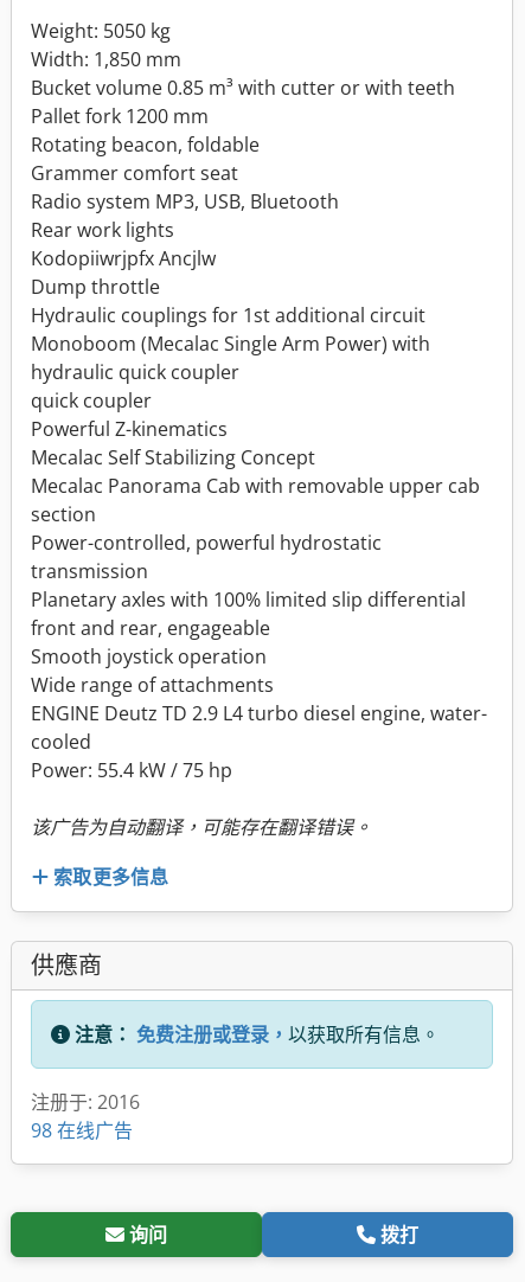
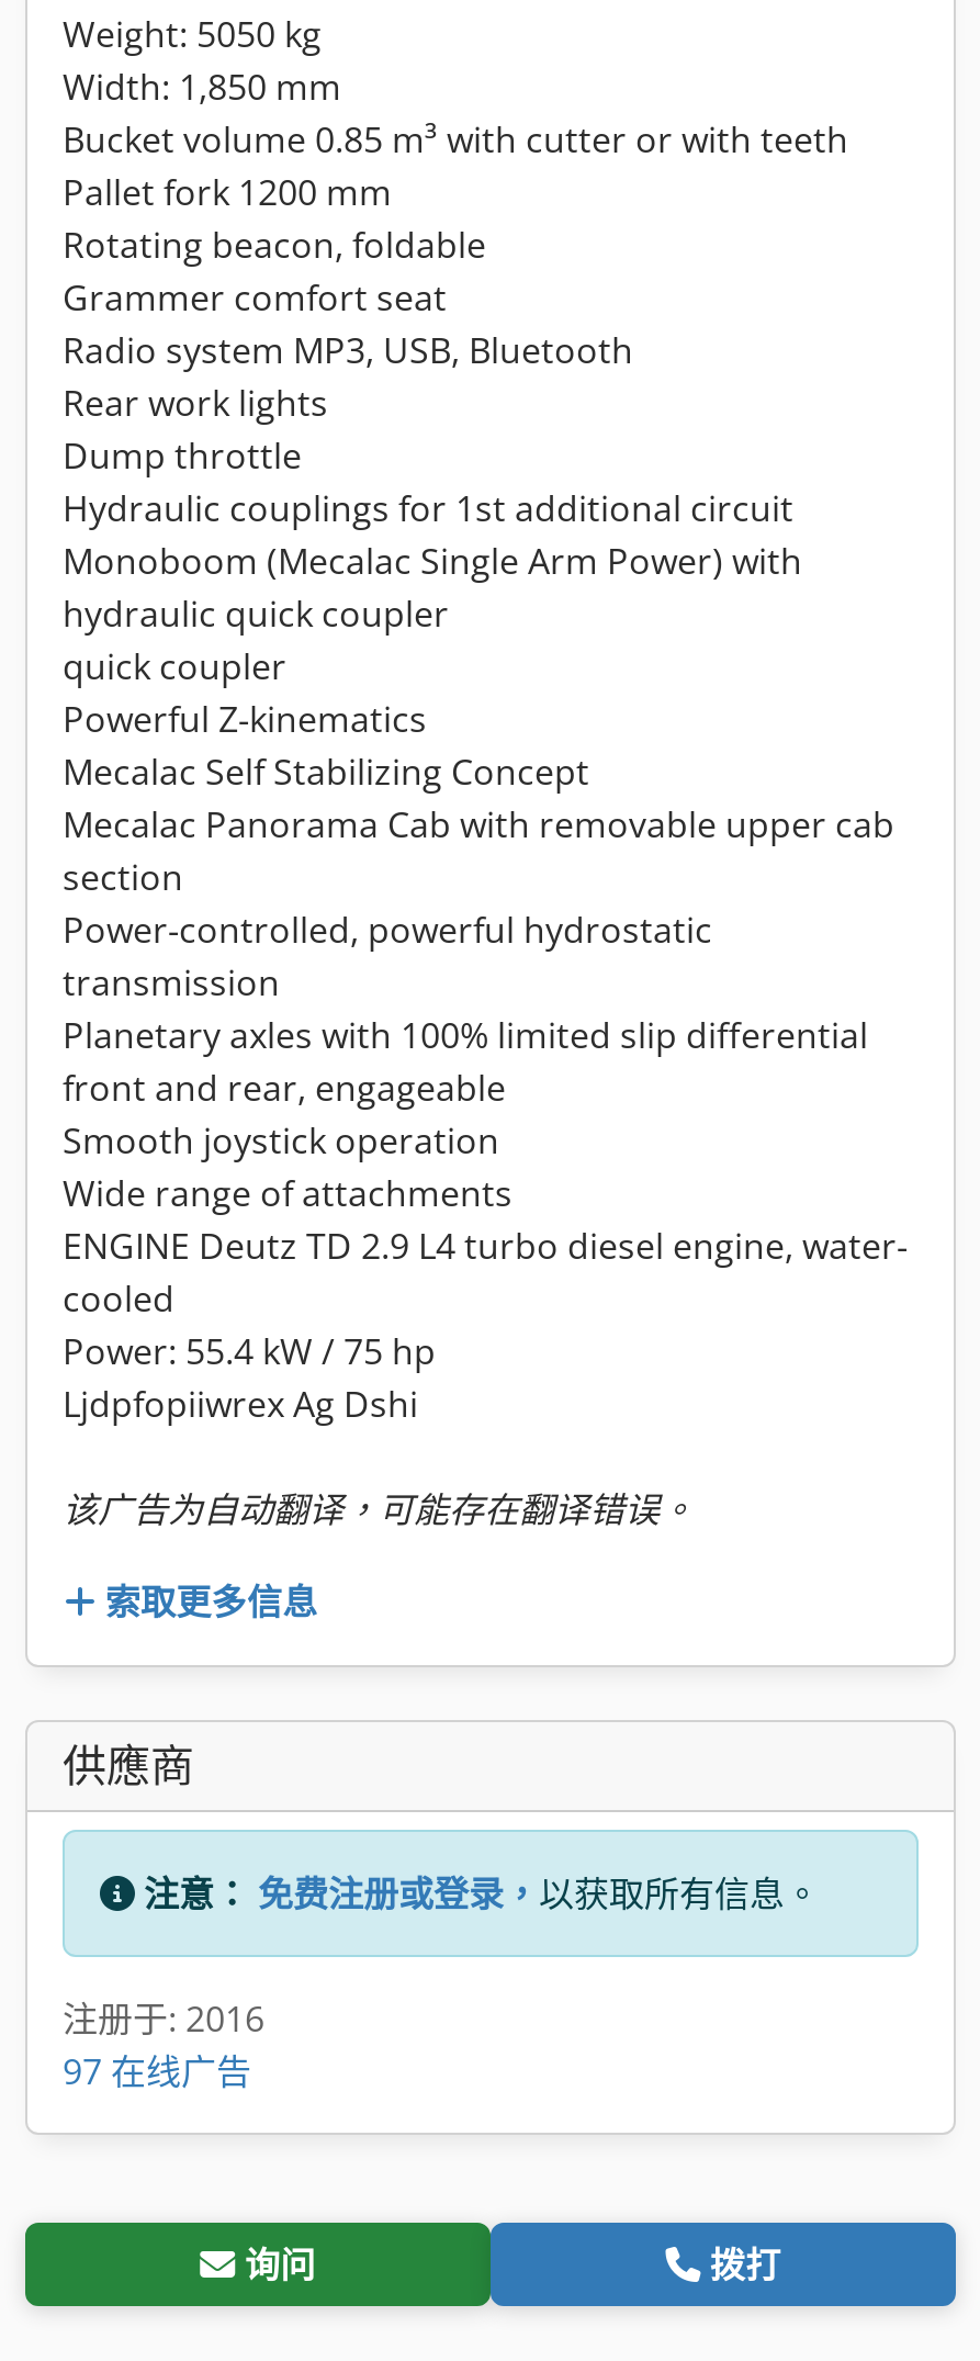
[31,245,216,271] Kodopiiwrjpfx Ancjlw -> none
moved [31,274,487,783] -> [63,431,908,1375]: Dump throttle | Hydraulic couplings for 1st additional circuit | Monoboom (Mecalac Single Arm Power) with | ... | cooled | Power: 55.4 kW / 75 hp
none -> [63,1380,418,1428] Ljdpfopiiwrex Ag Dshi
[31,1117,133,1143] 98 在线广告 -> [63,2046,251,2095] 97 在线广告

